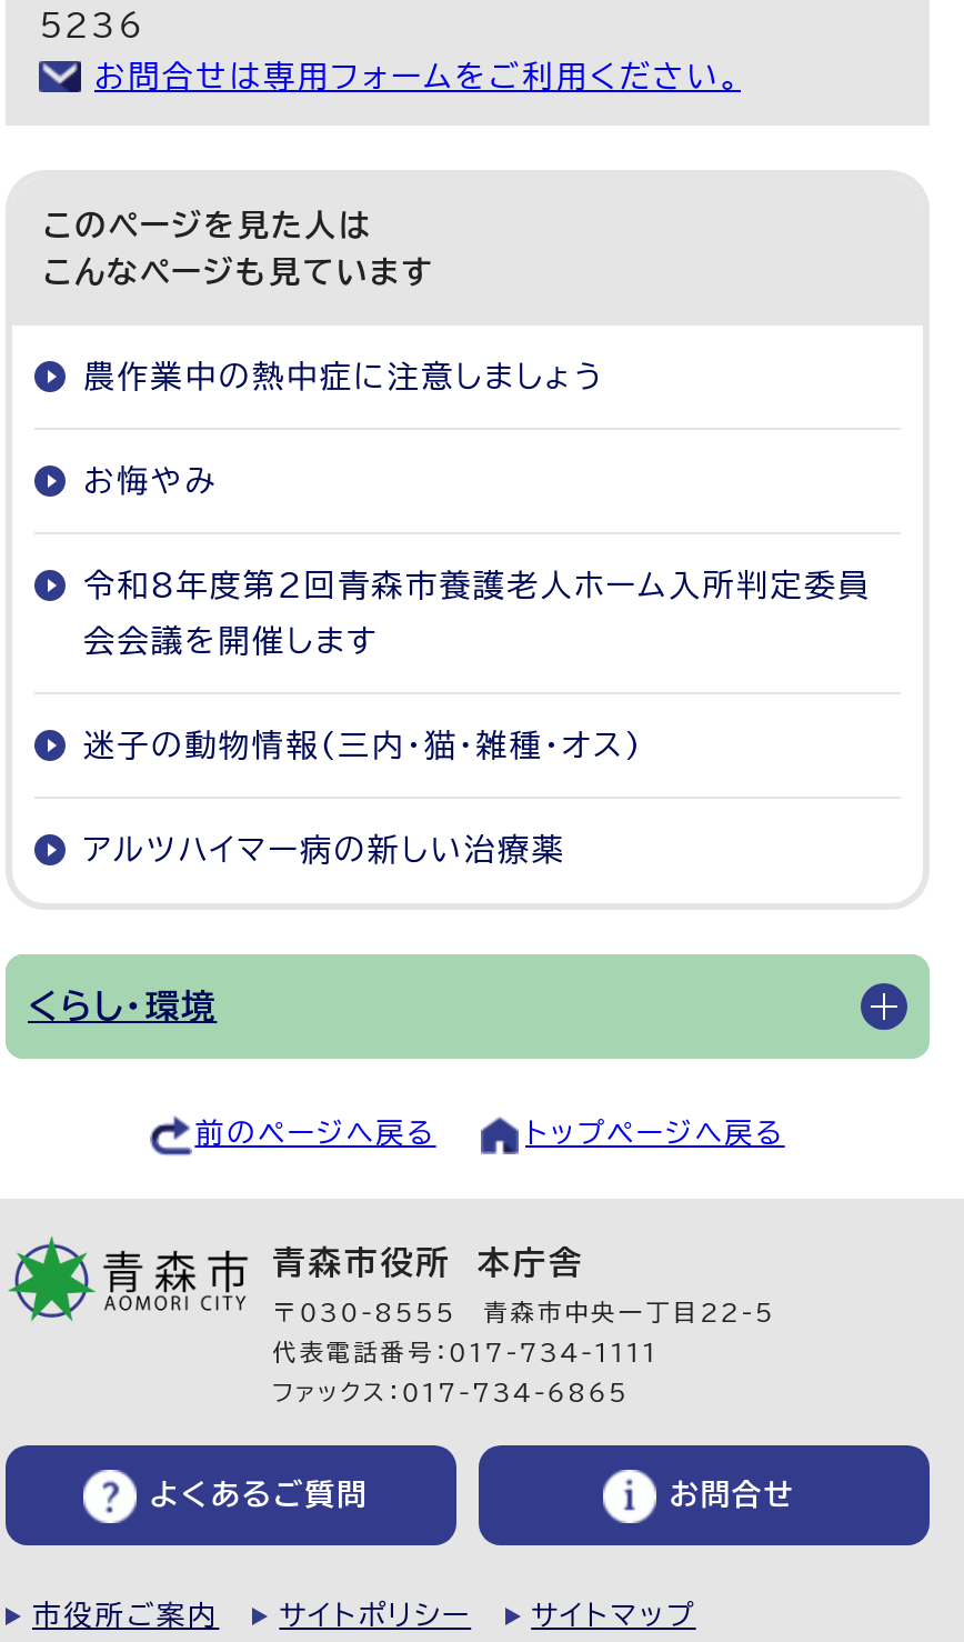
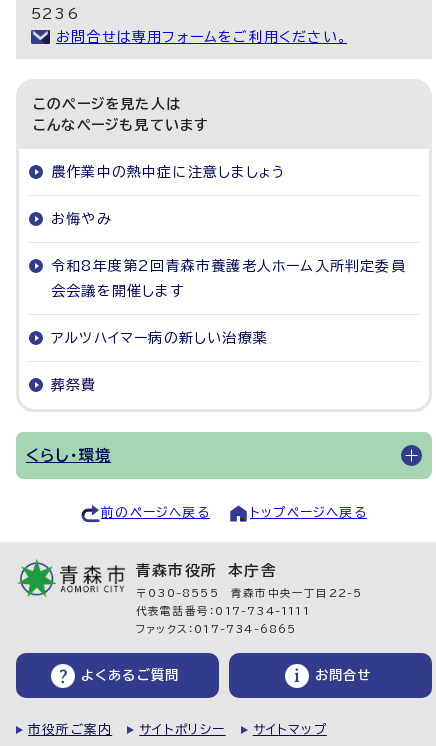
[83,730,643,761] 迷子の動物情報(三内・猫・雑種・オス) -> none
moved [83,834,565,865] -> [51,331,268,345]: アルツハイマー病の新しい治療薬
none -> [51,378,97,392] 葬祭費

